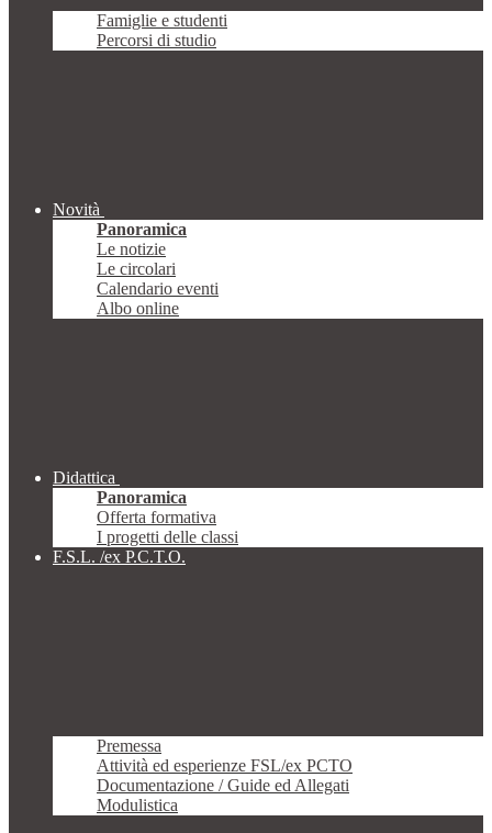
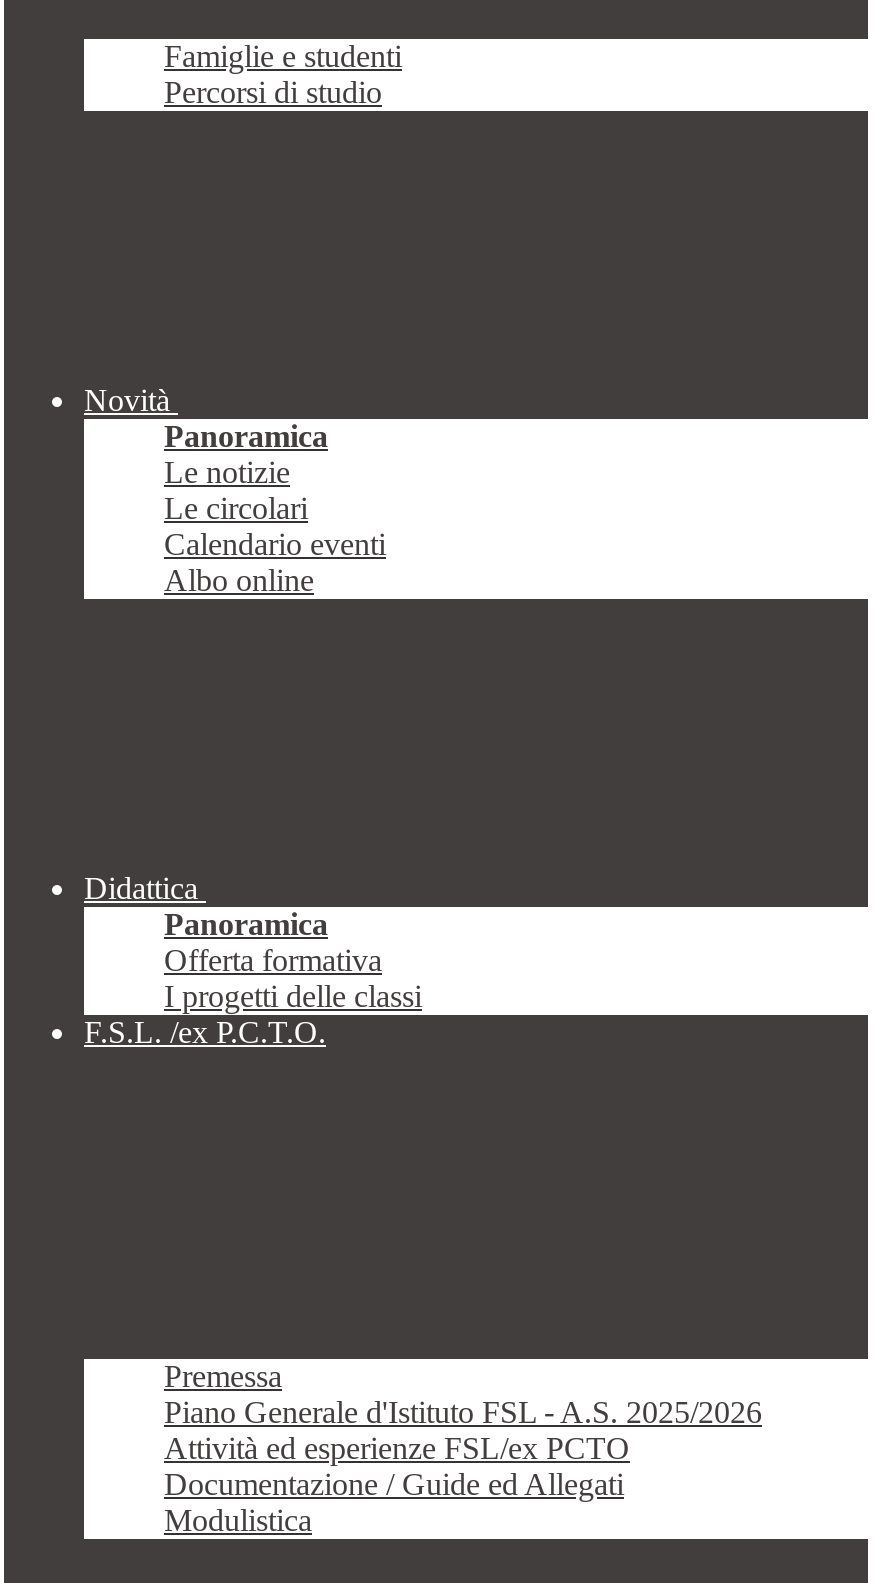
none -> [164,1396,762,1430] Piano Generale d'Istituto FSL - A.S. 2025/2026

